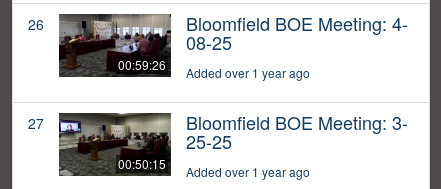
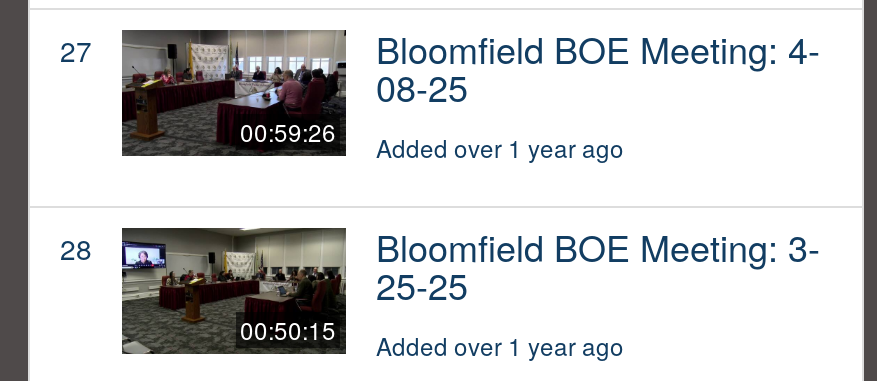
[28,14,44,34] 26 -> [60,31,92,71] 27
[28,113,44,133] 27 -> [60,229,92,269] 28

